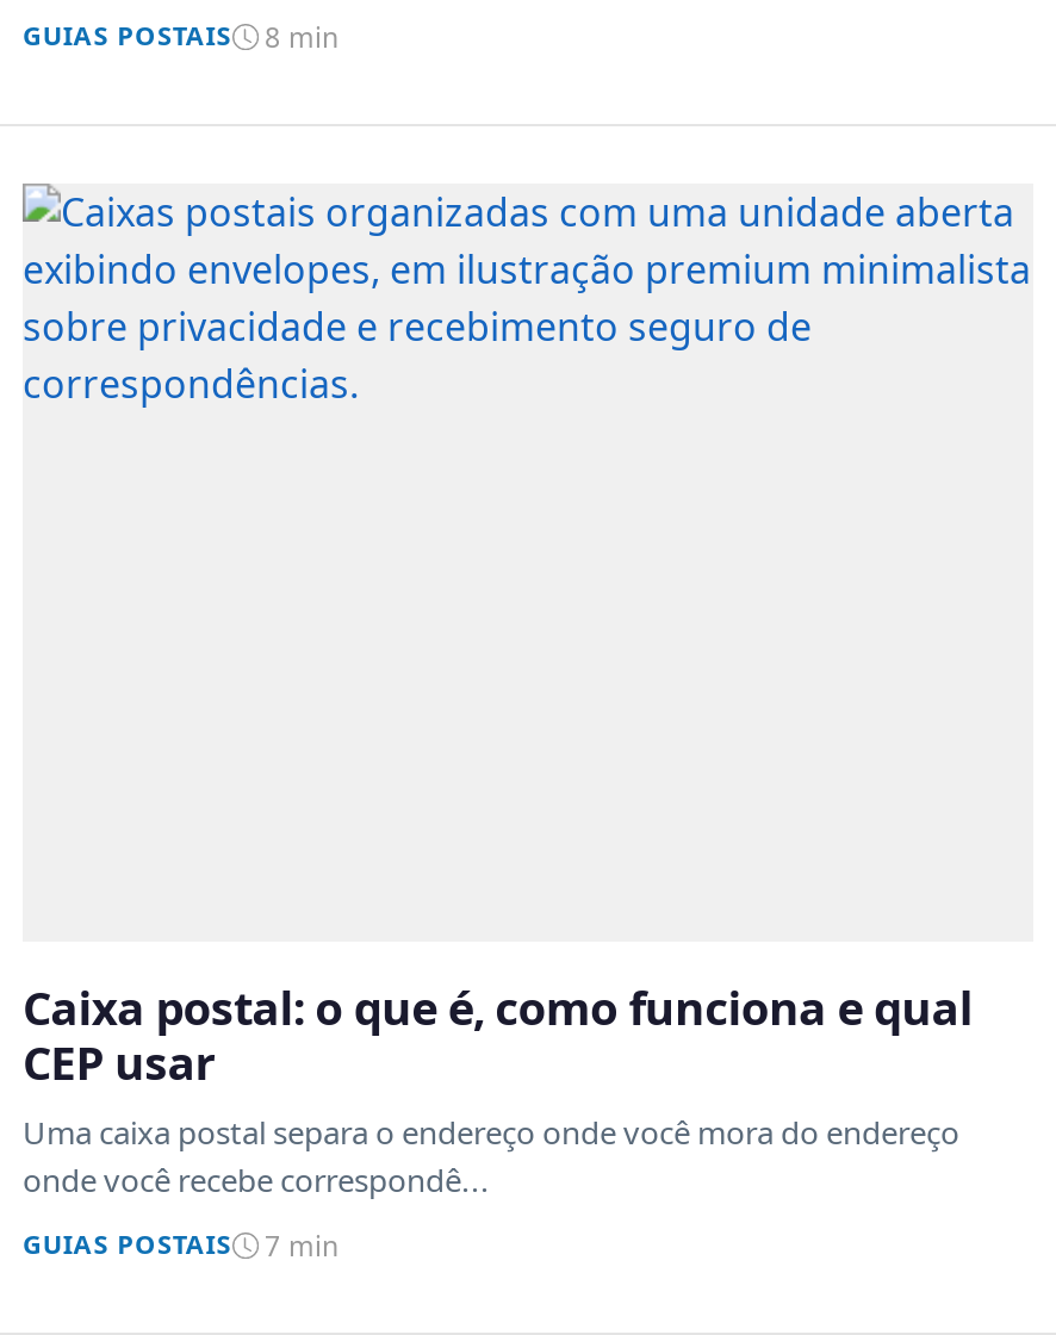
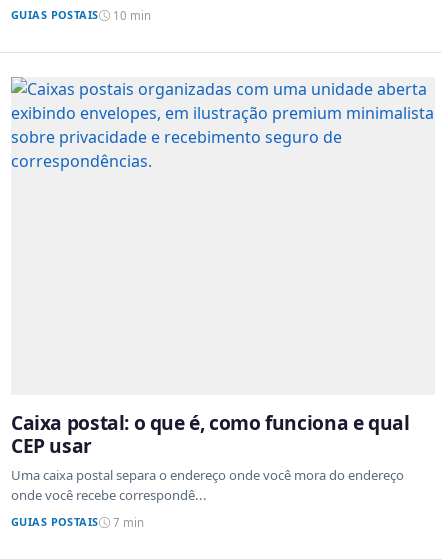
[23,17,338,54] GUIAS POSTAIS 8 min -> [11,7,150,23] GUIAS POSTAIS 10 min

